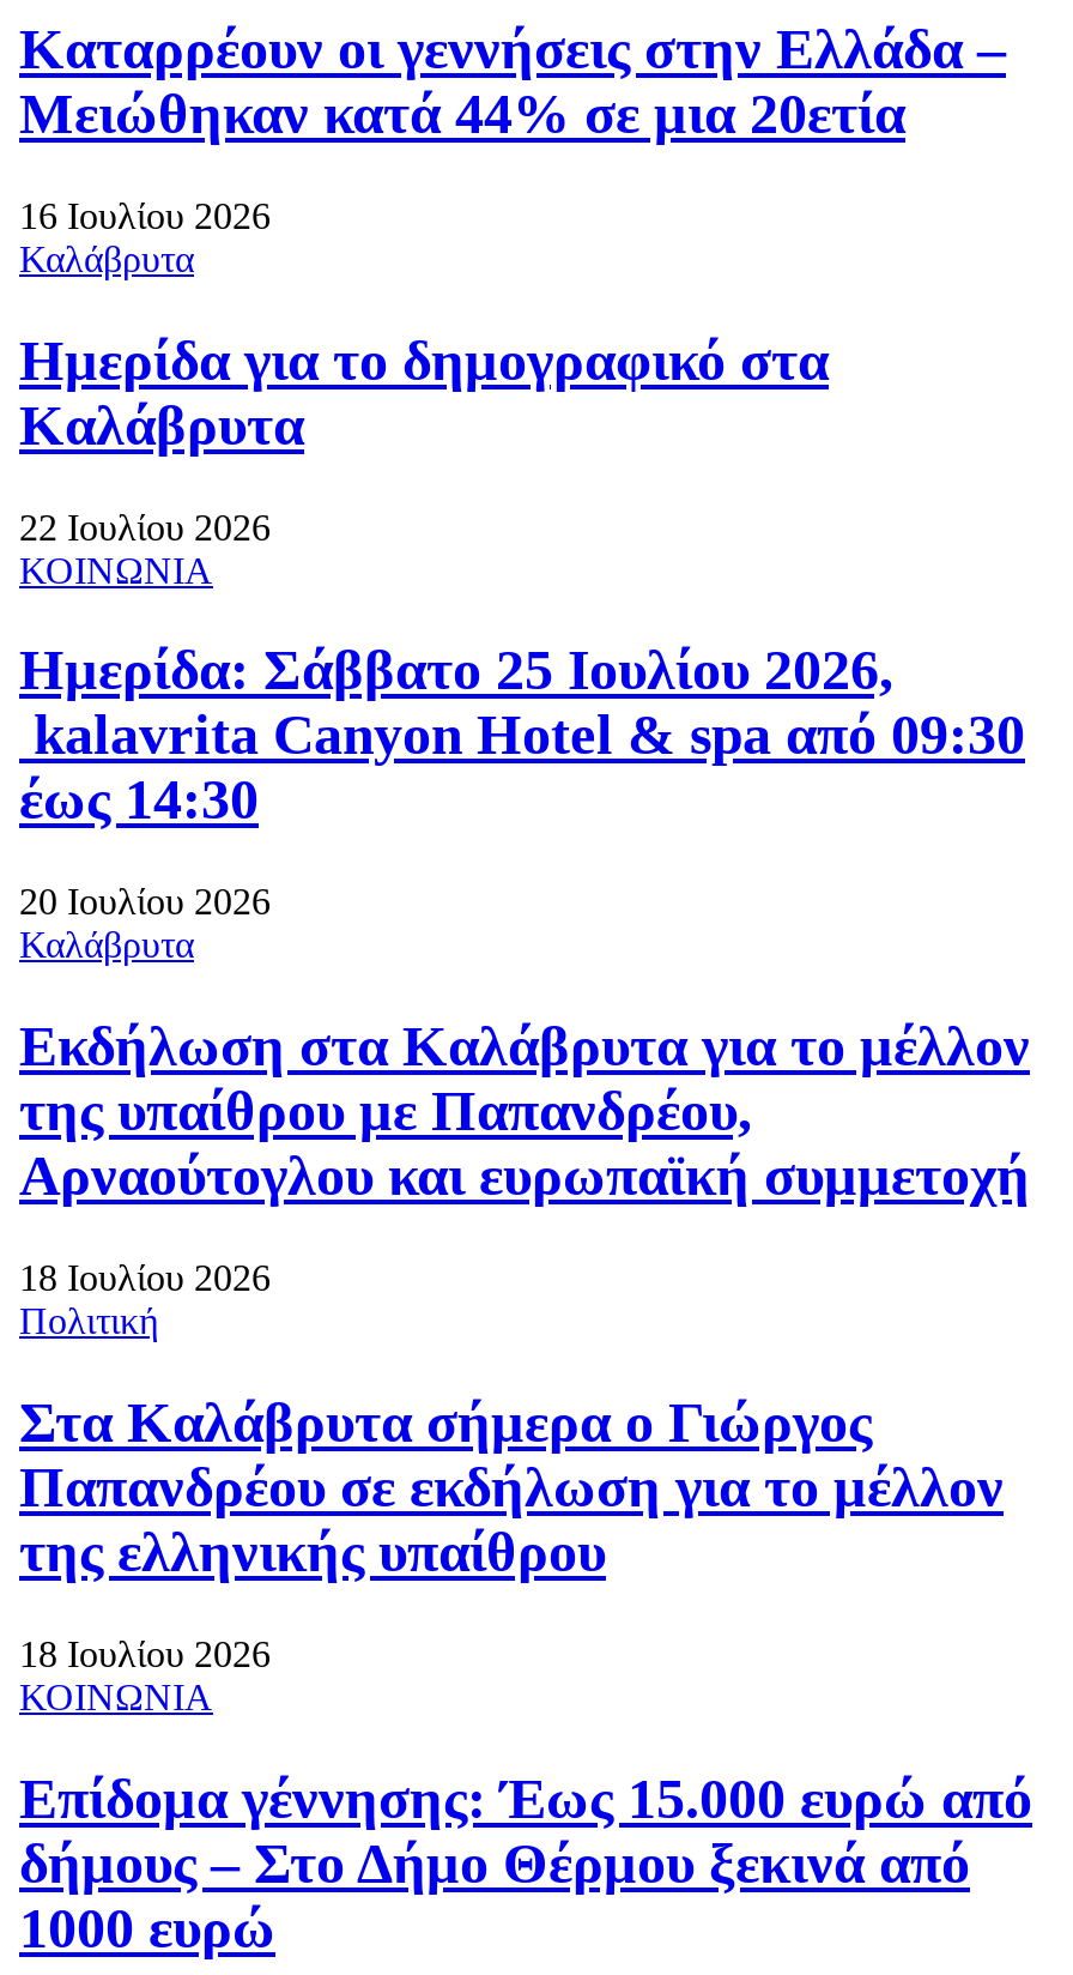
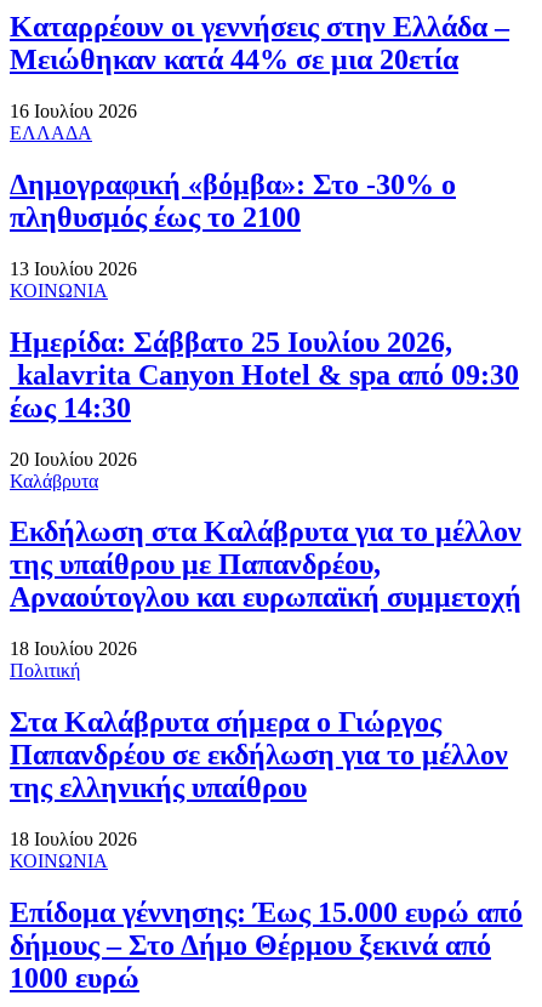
[19,238,194,279] Καλάβρυτα -> [10,122,92,143] ΕΛΛΑΔΑ
[19,329,829,456] Ημερίδα για το δημογραφικό στα | Καλάβρυτα -> [10,168,456,233] Δημογραφική «βόμβα»: Στο -30% ο | πληθυσμός έως το 2100
[19,506,271,547] 22 Ιουλίου 2026 -> [10,258,137,279] 13 Ιουλίου 2026

